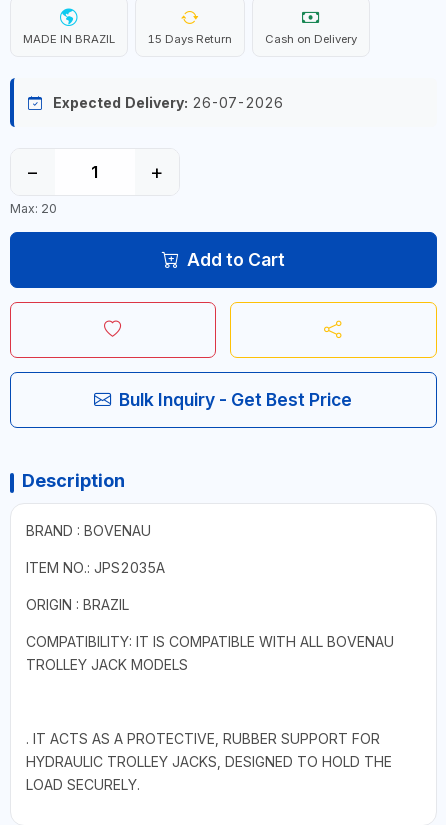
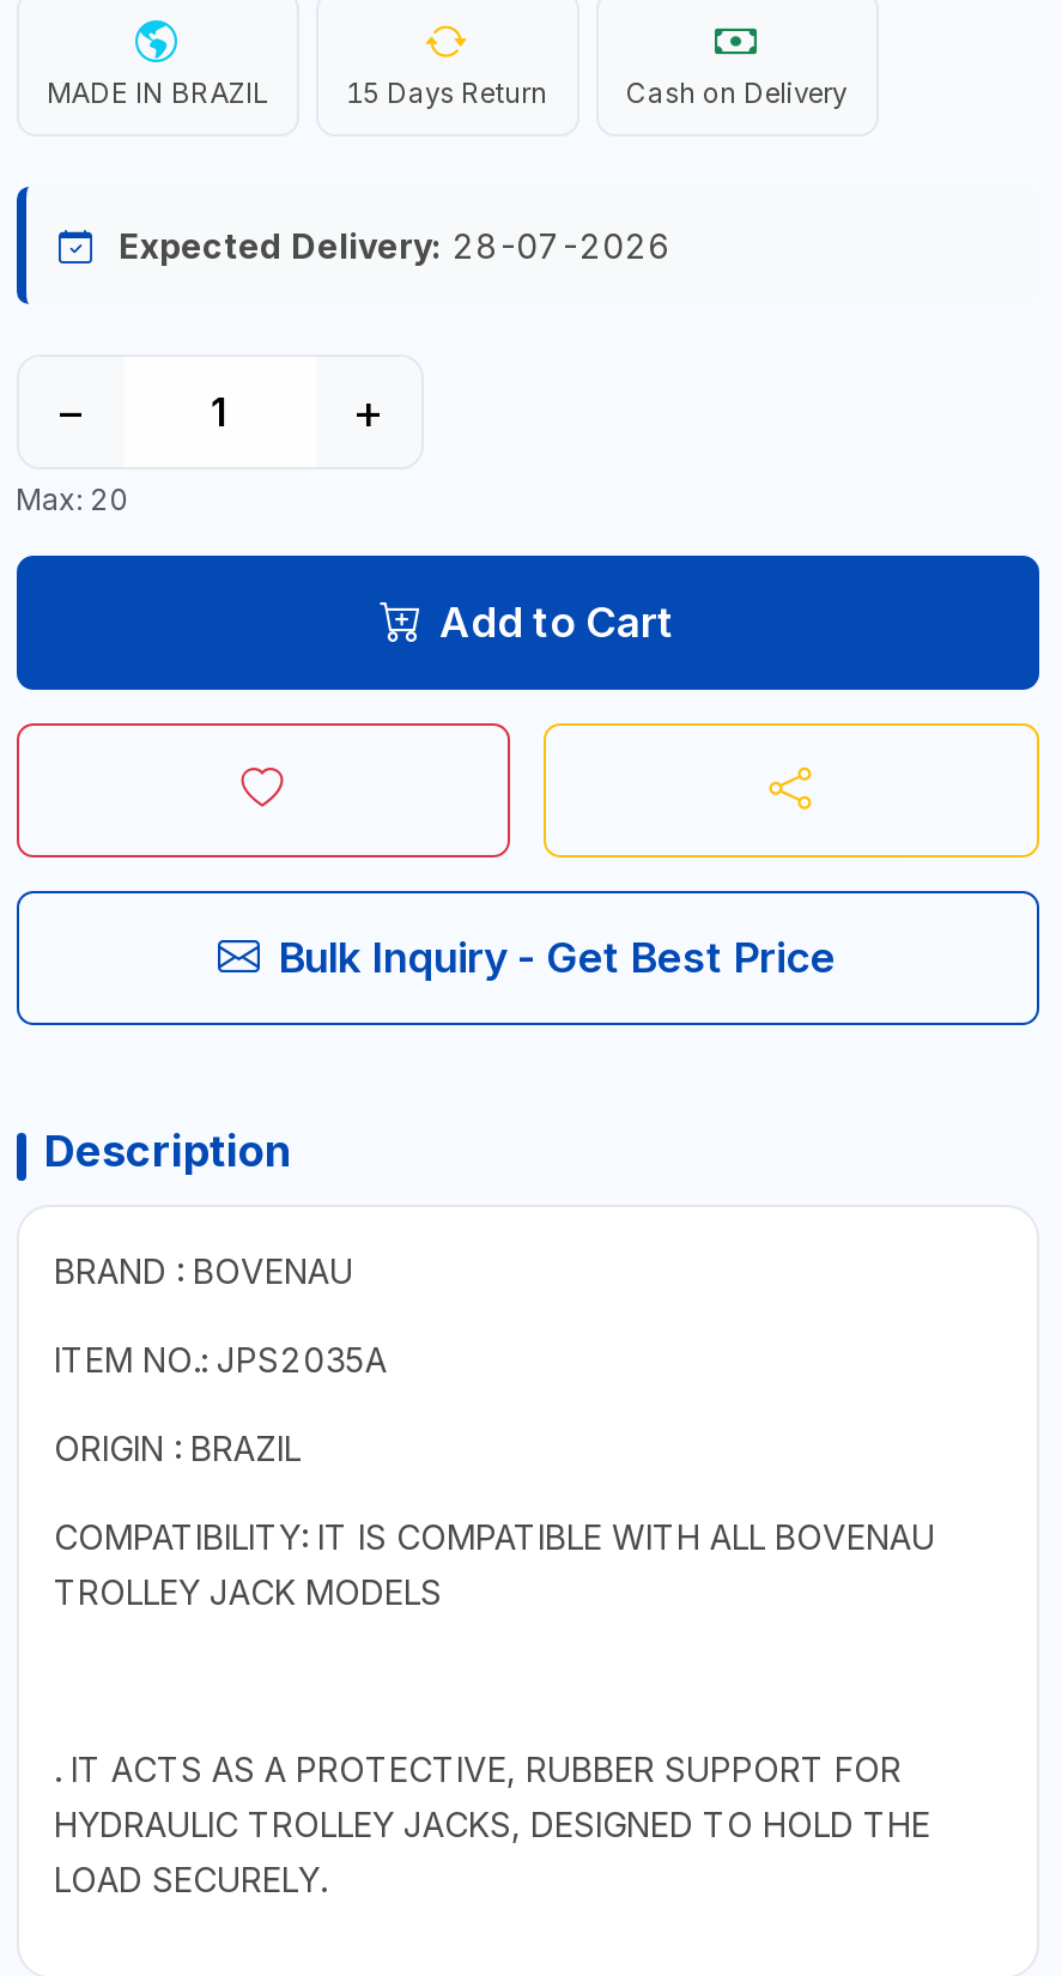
[52,94,282,111] Expected Delivery: 26-07-2026 -> [119,225,669,266] Expected Delivery: 28-07-2026

